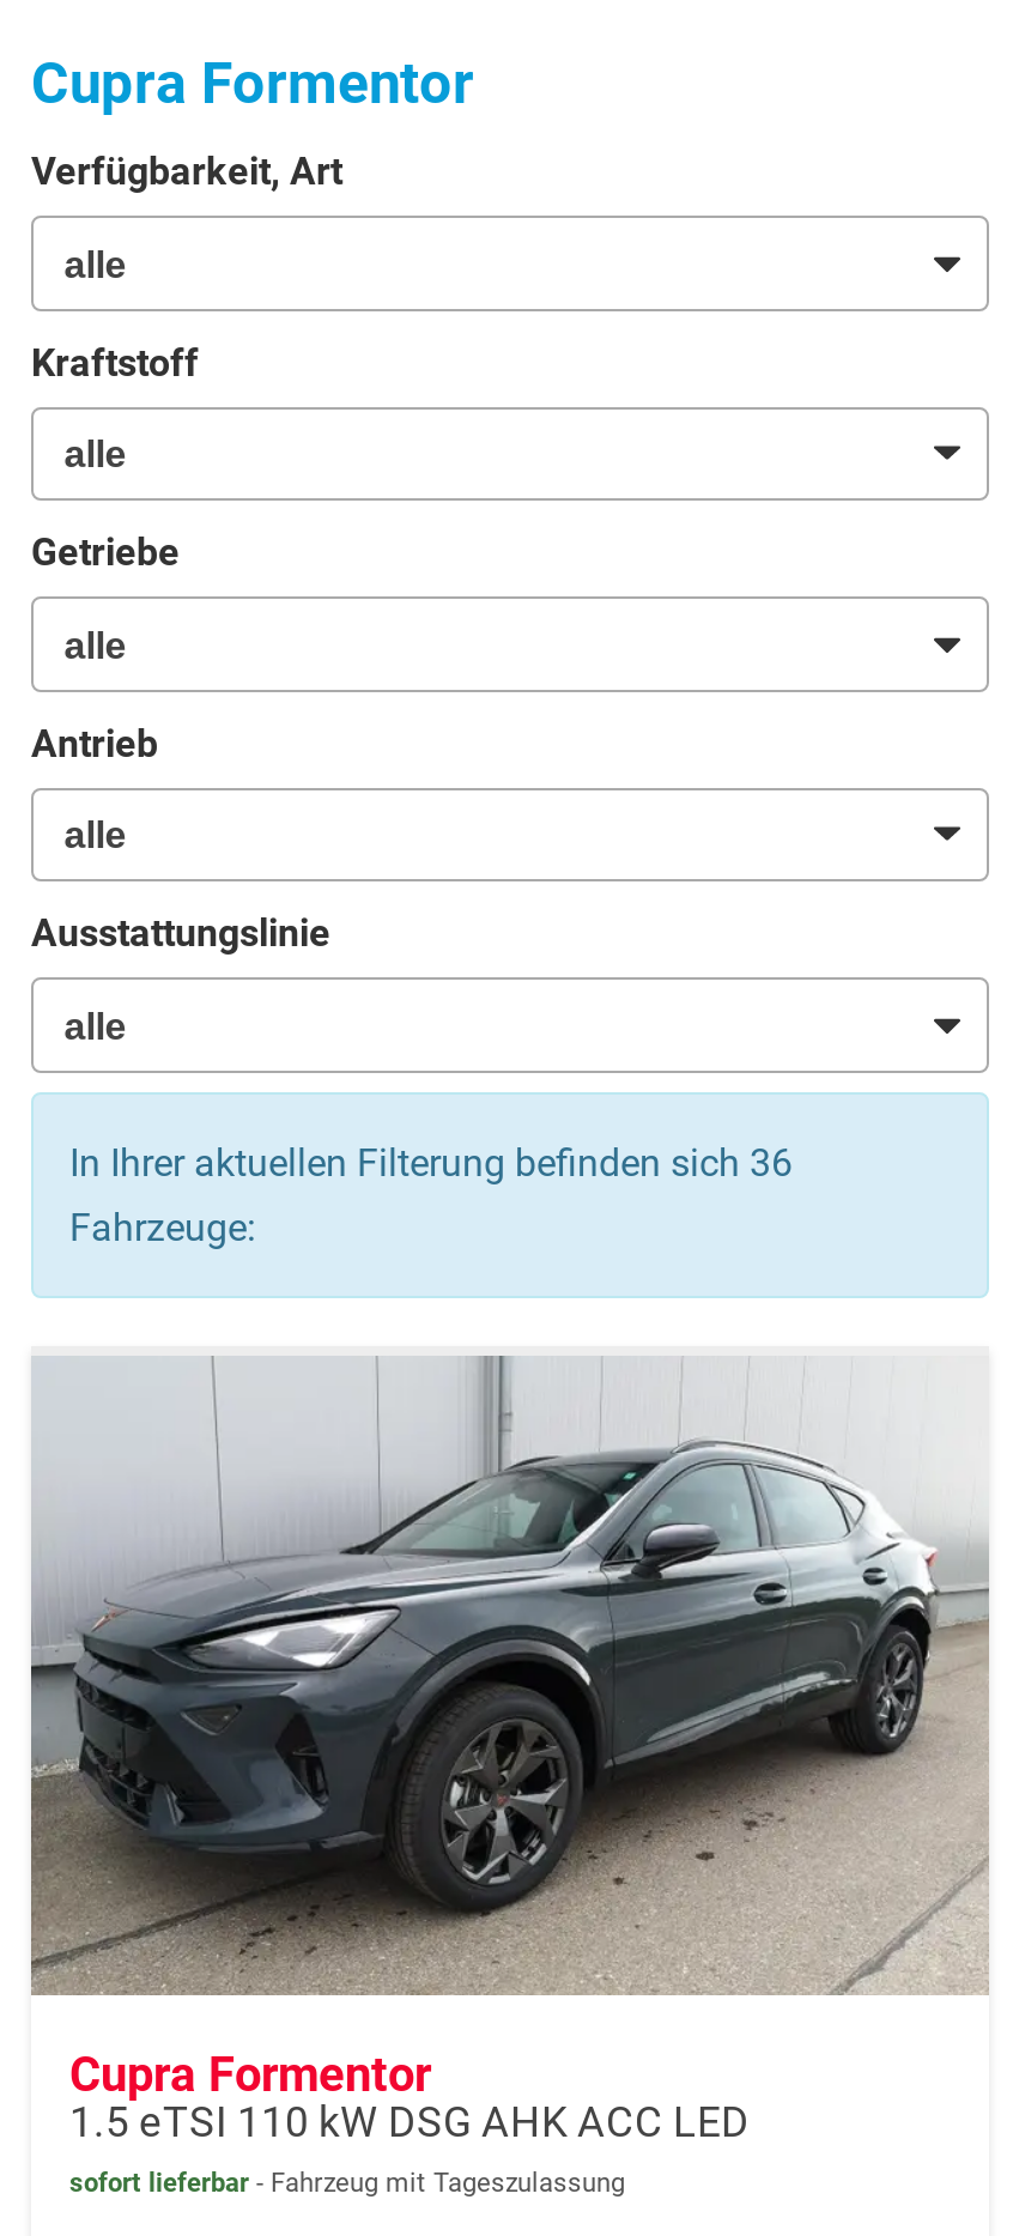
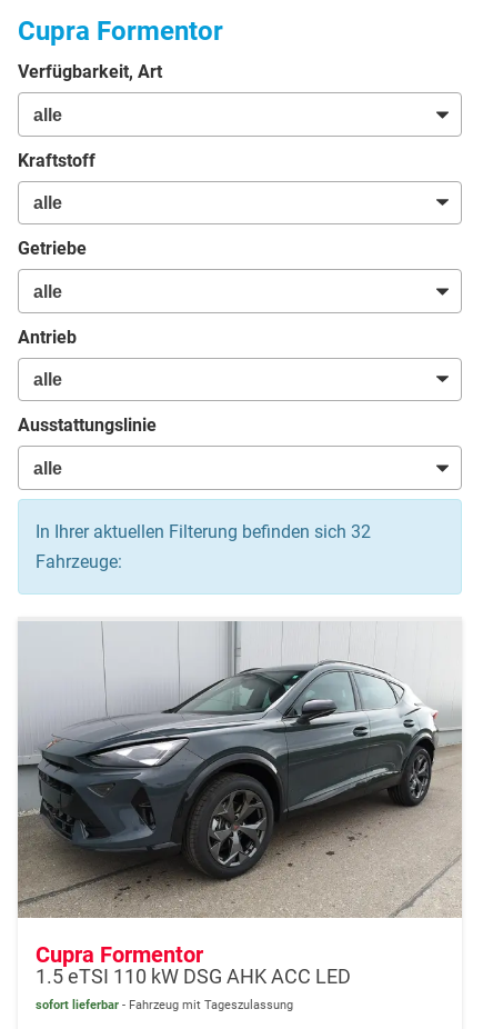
[69,1140,793,1186] In Ihrer aktuellen Filterung befinden sich 36 -> [36,521,371,542] In Ihrer aktuellen Filterung befinden sich 32

